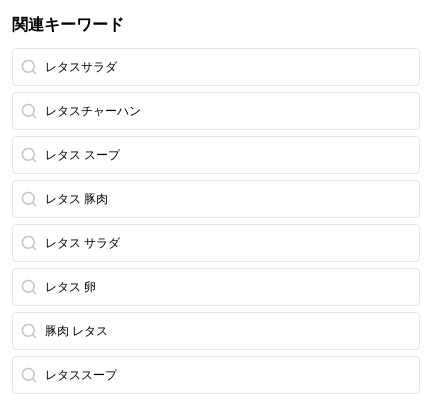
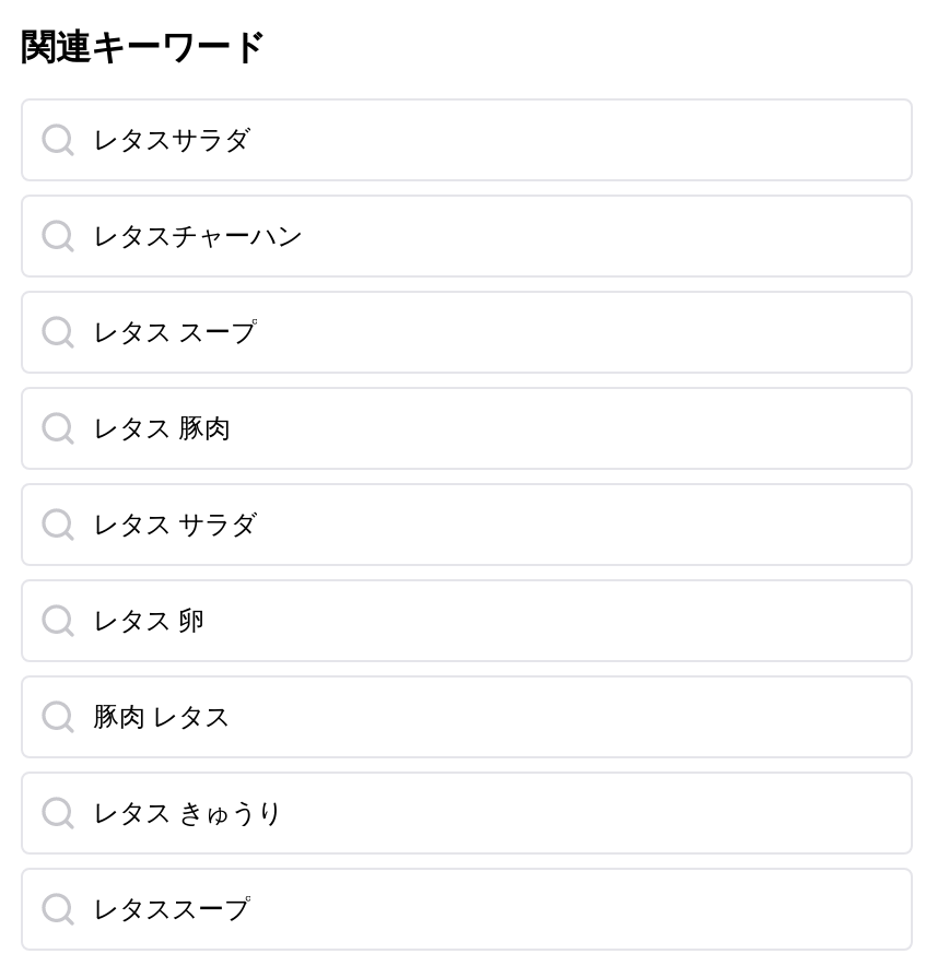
none -> [93,794,283,831] レタス きゅうり

